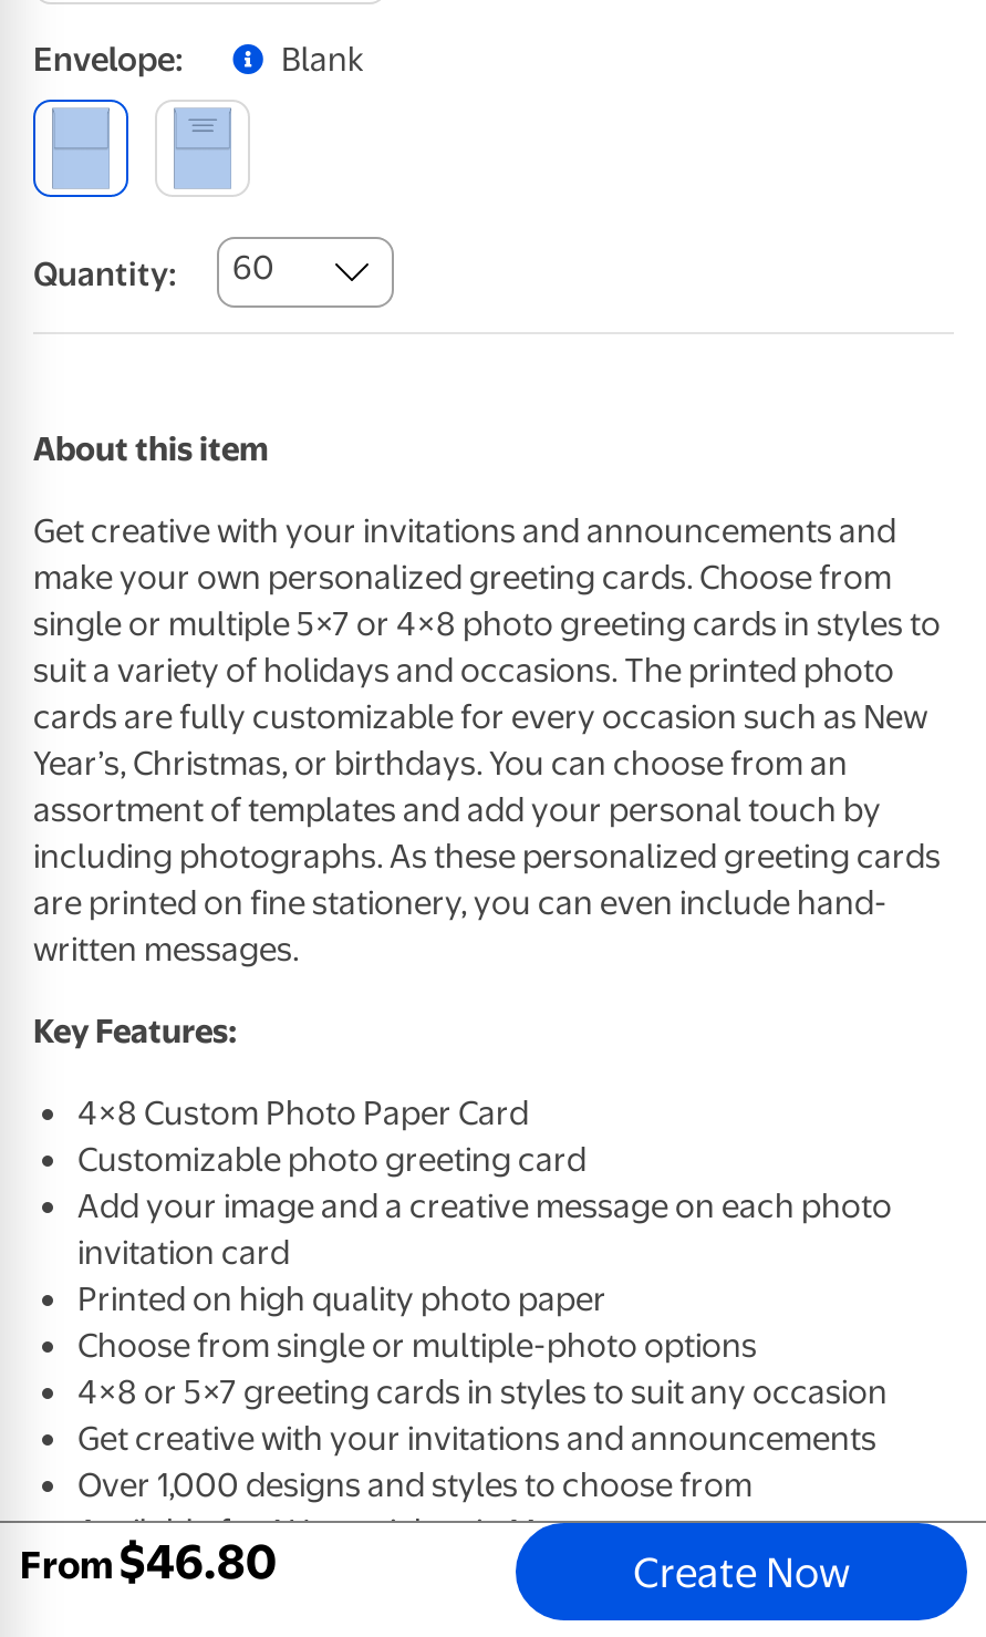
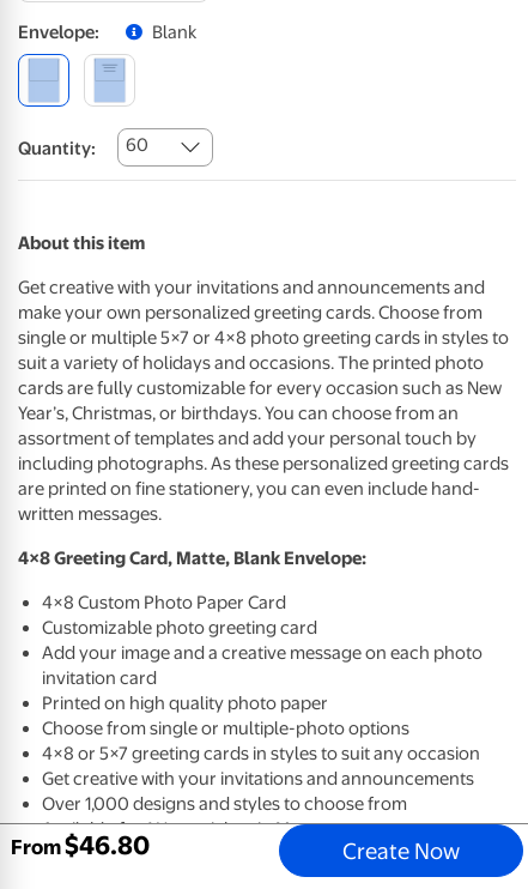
[33,1011,237,1050] Key Features: -> [18,547,366,569] 4×8 Greeting Card, Matte, Blank Envelope:

